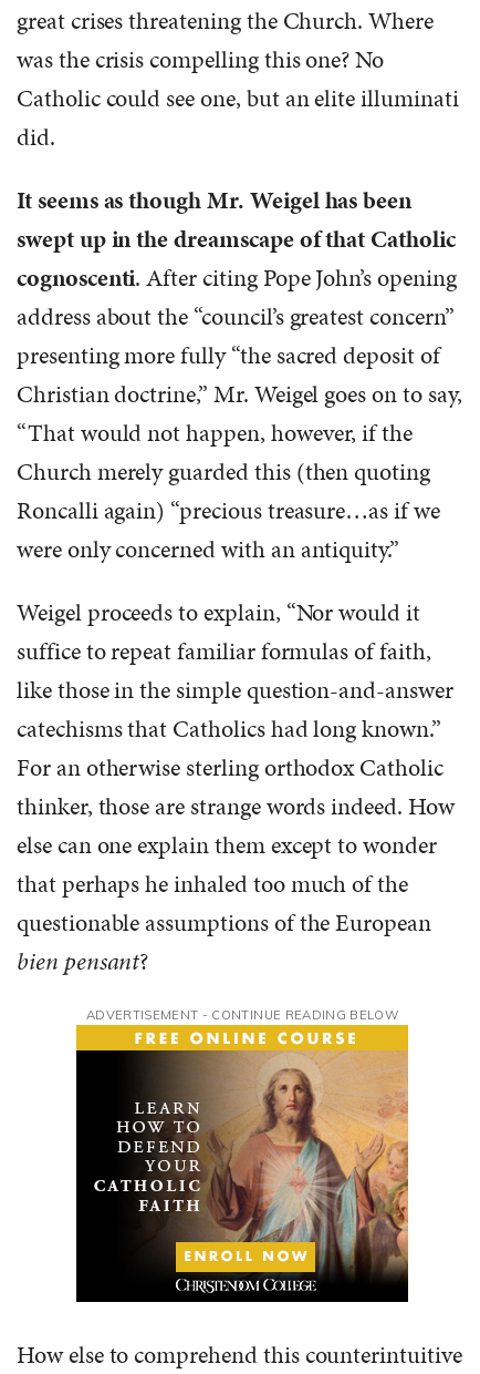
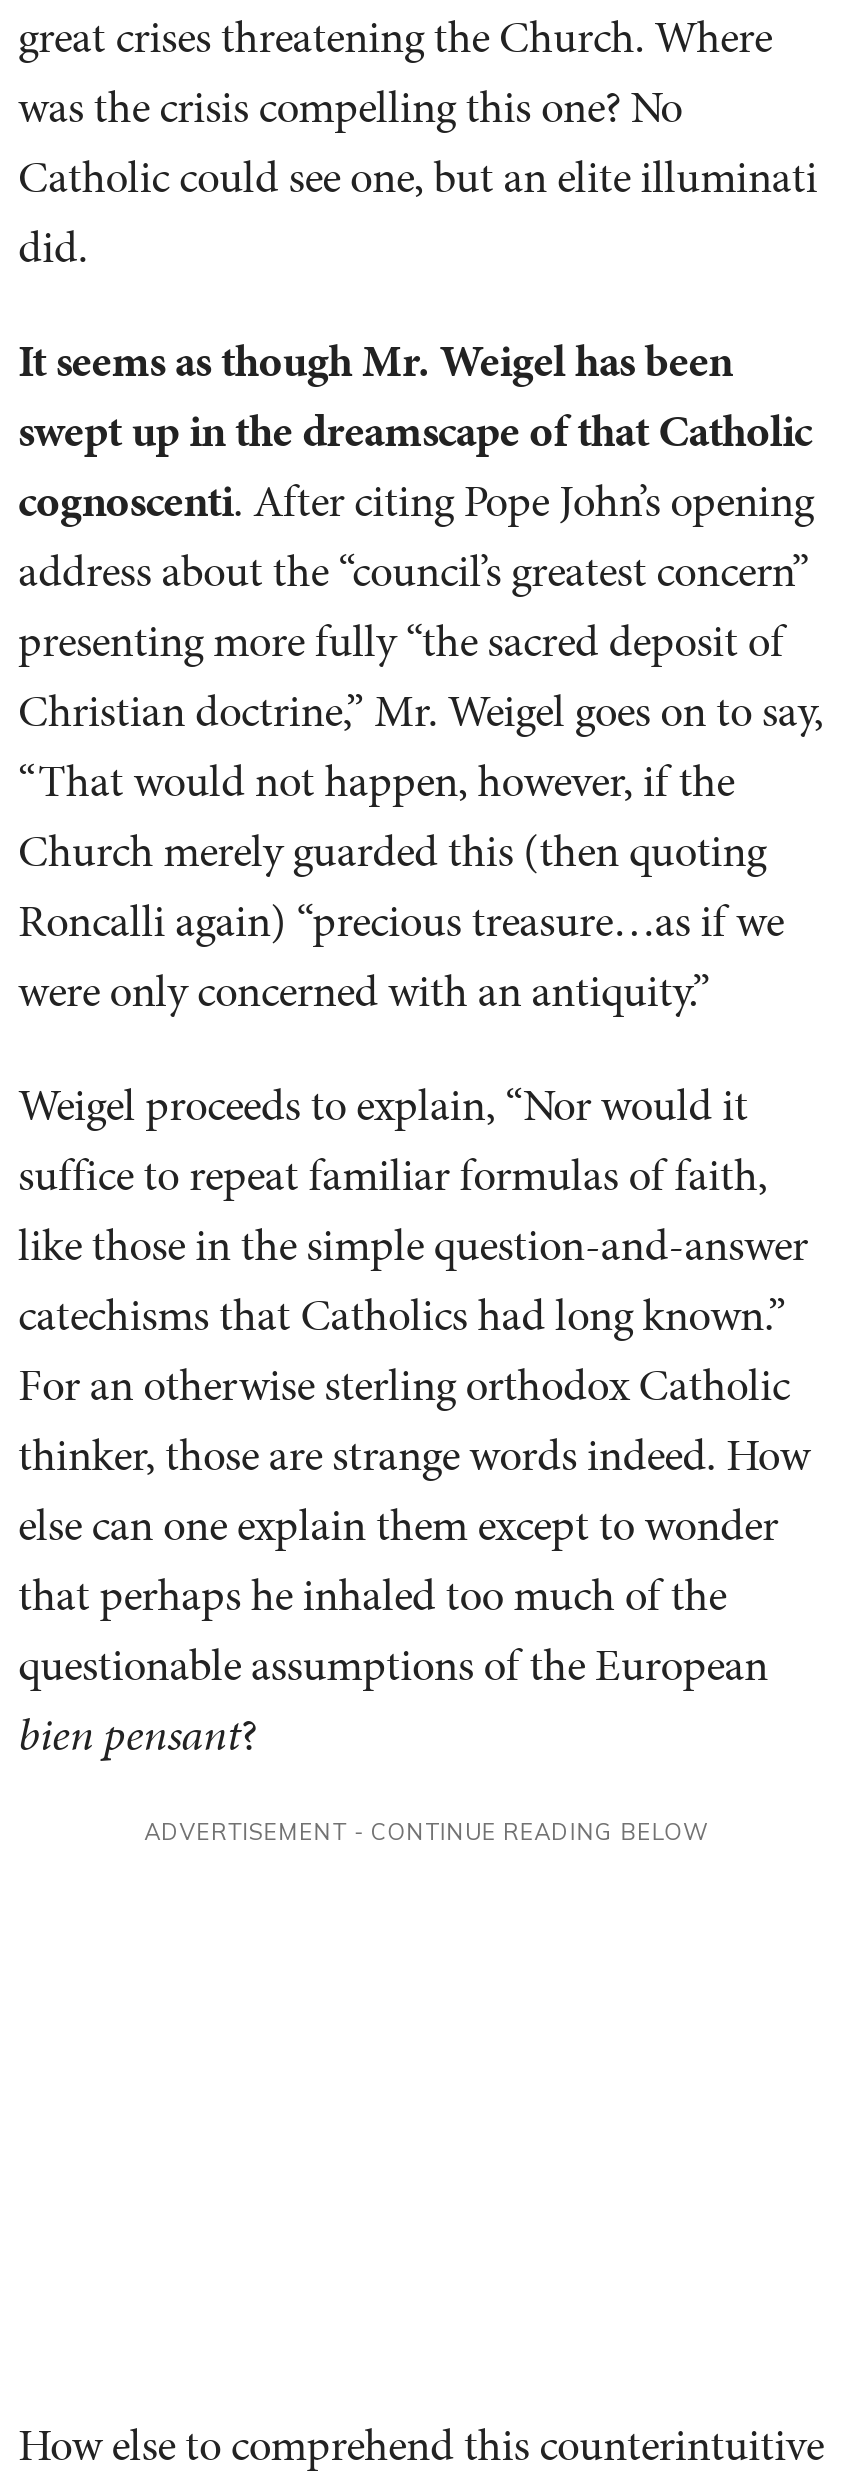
[75,1024,409,1303] [image] -> none

